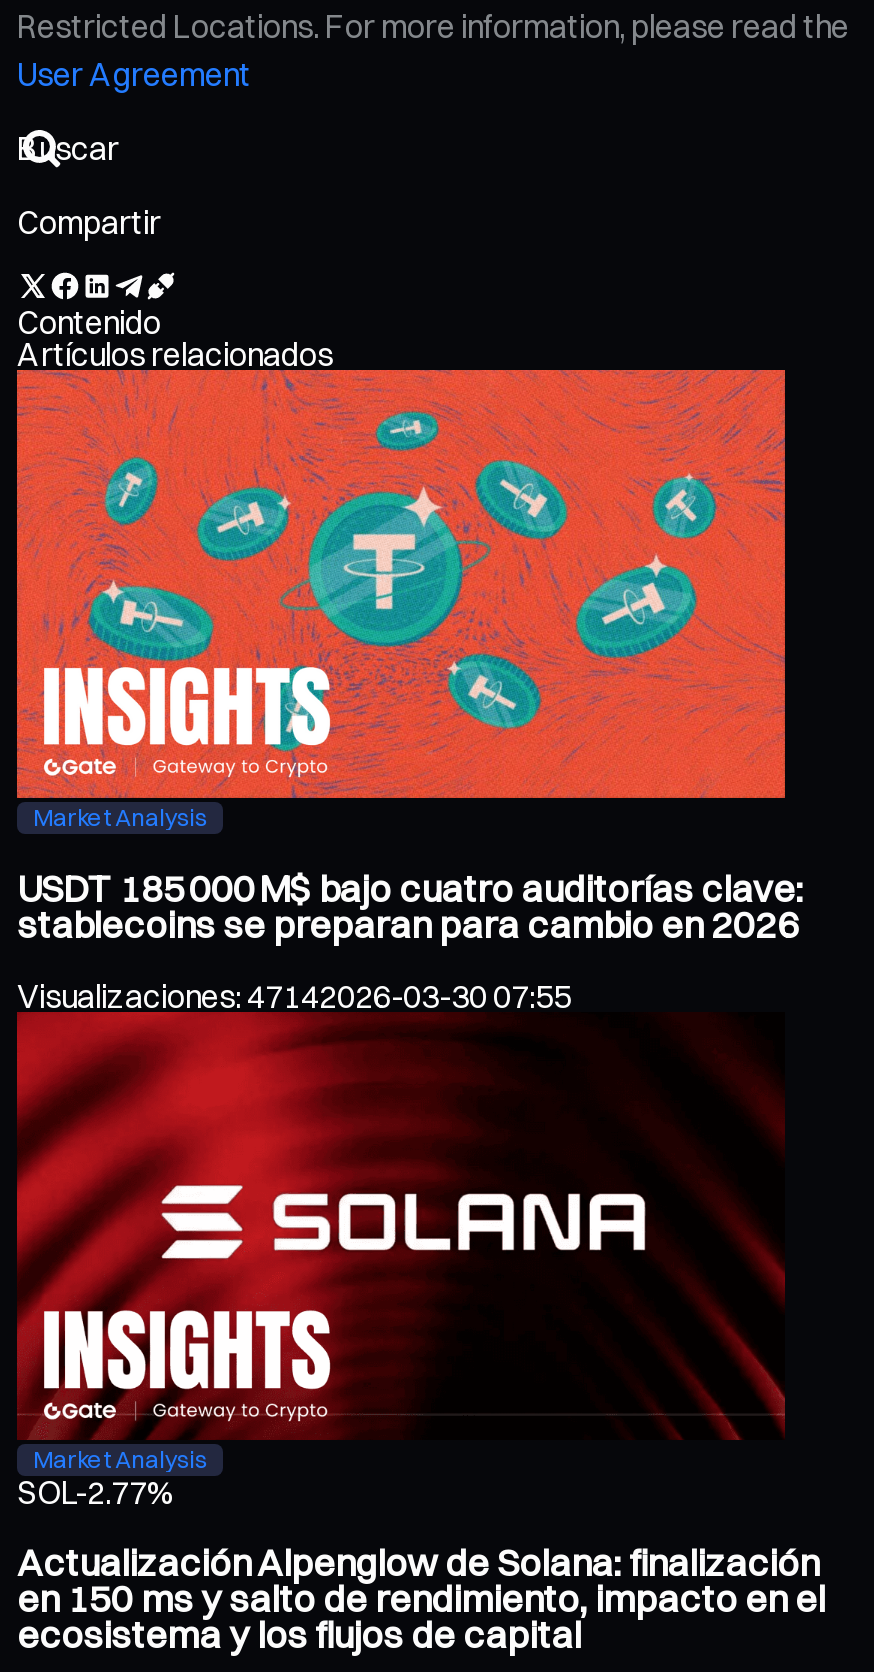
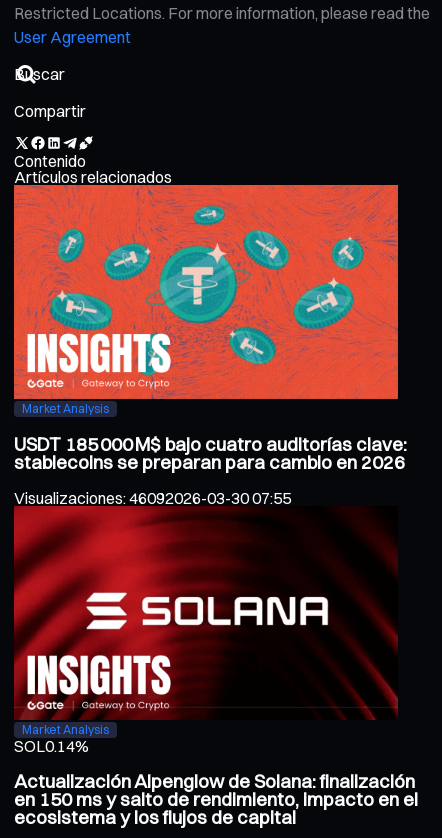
[17,977,571,1017] Visualizaciones: 47142026-03-30 07:55 -> [14,488,291,508] Visualizaciones: 46092026-03-30 07:55
[17,1473,175,1513] SOL-2.77% -> [14,736,89,756] SOL0.14%

